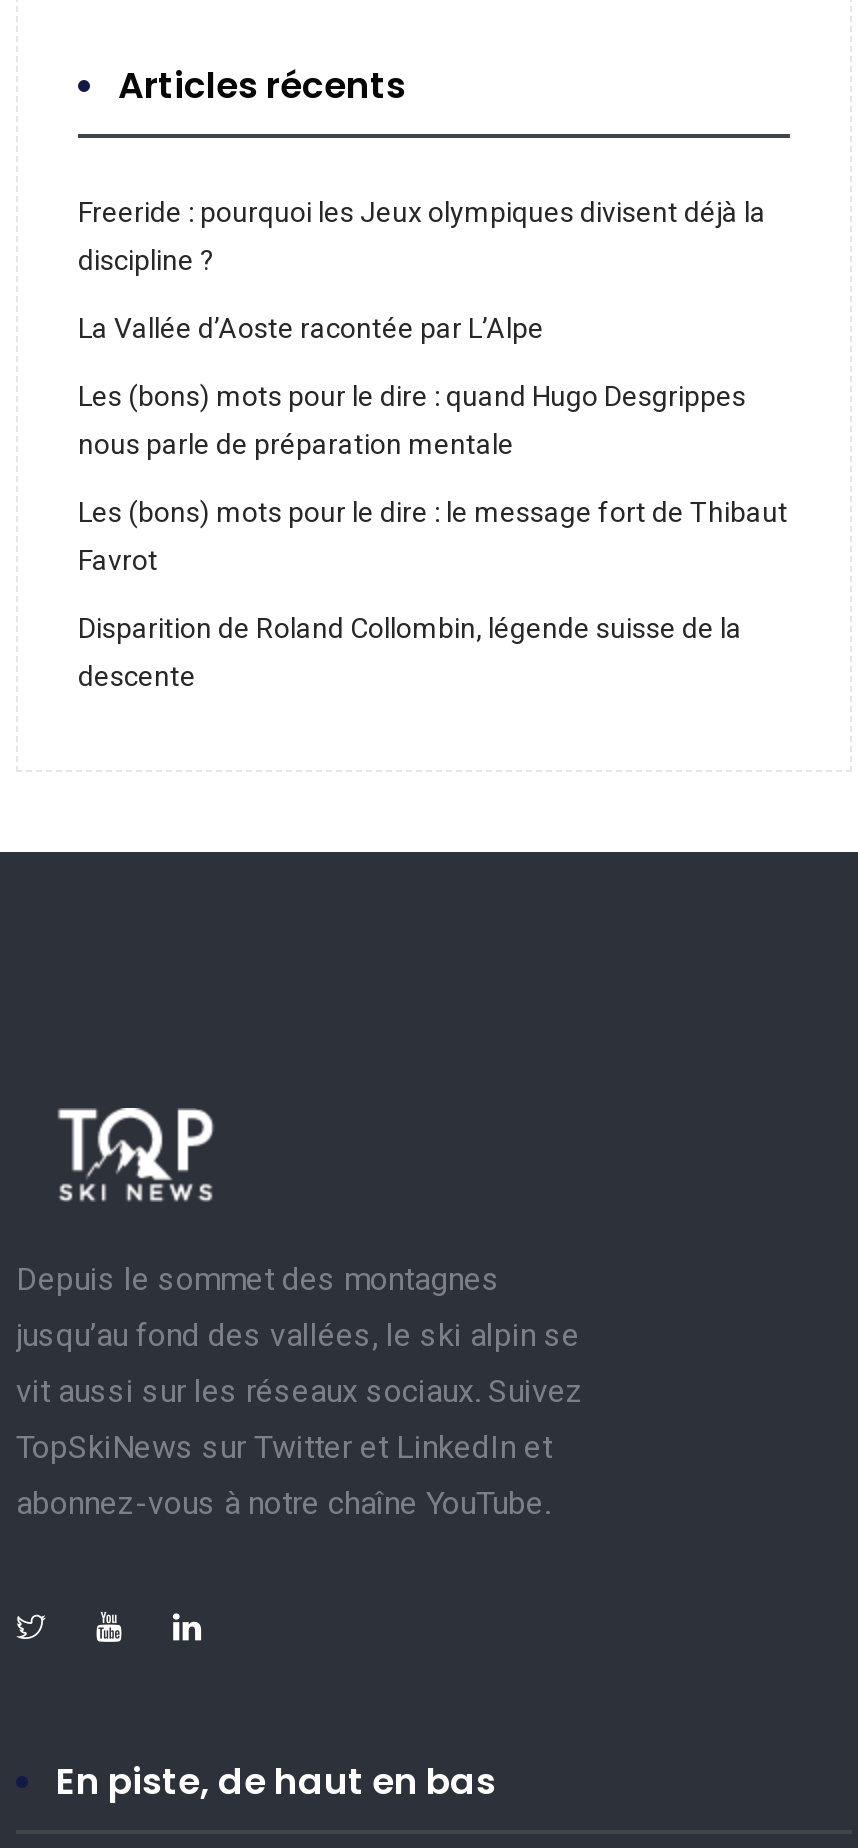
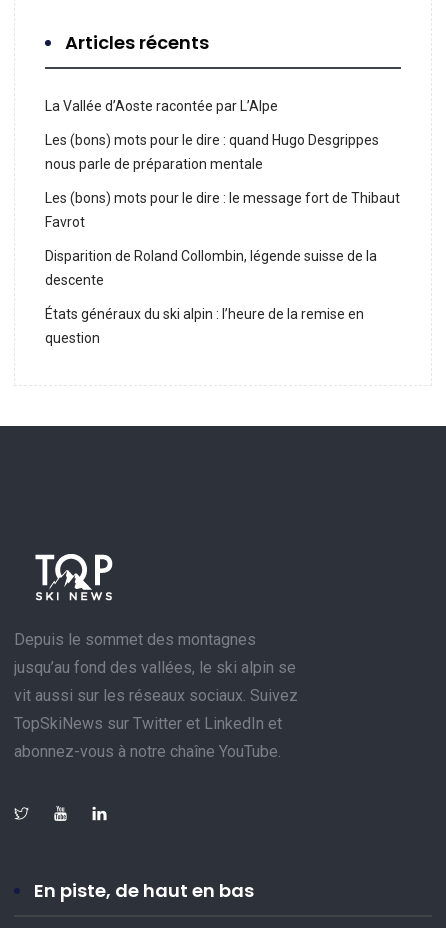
[78,197,766,277] Freeride : pourquoi les Jeux olympiques divisent déjà la | discipline ? -> none
moved [78,313,788,693] -> [45,98,400,288]: La Vallée d’Aoste racontée par L’Alpe | Les (bons) mots pour le dire : quand Hugo Desgrippes | nous parle de préparation mentale | Les (bons) mots pour le dire : le message fort de Thibaut | Favrot | Disparition de Roland Collombin, légende suisse de la | descente
none -> [45,306,364,346] États généraux du ski alpin : l’heure de la remise en | question

